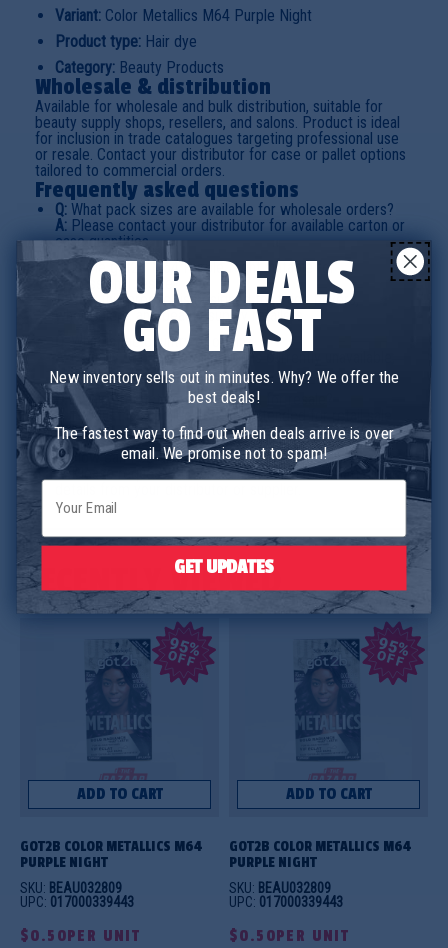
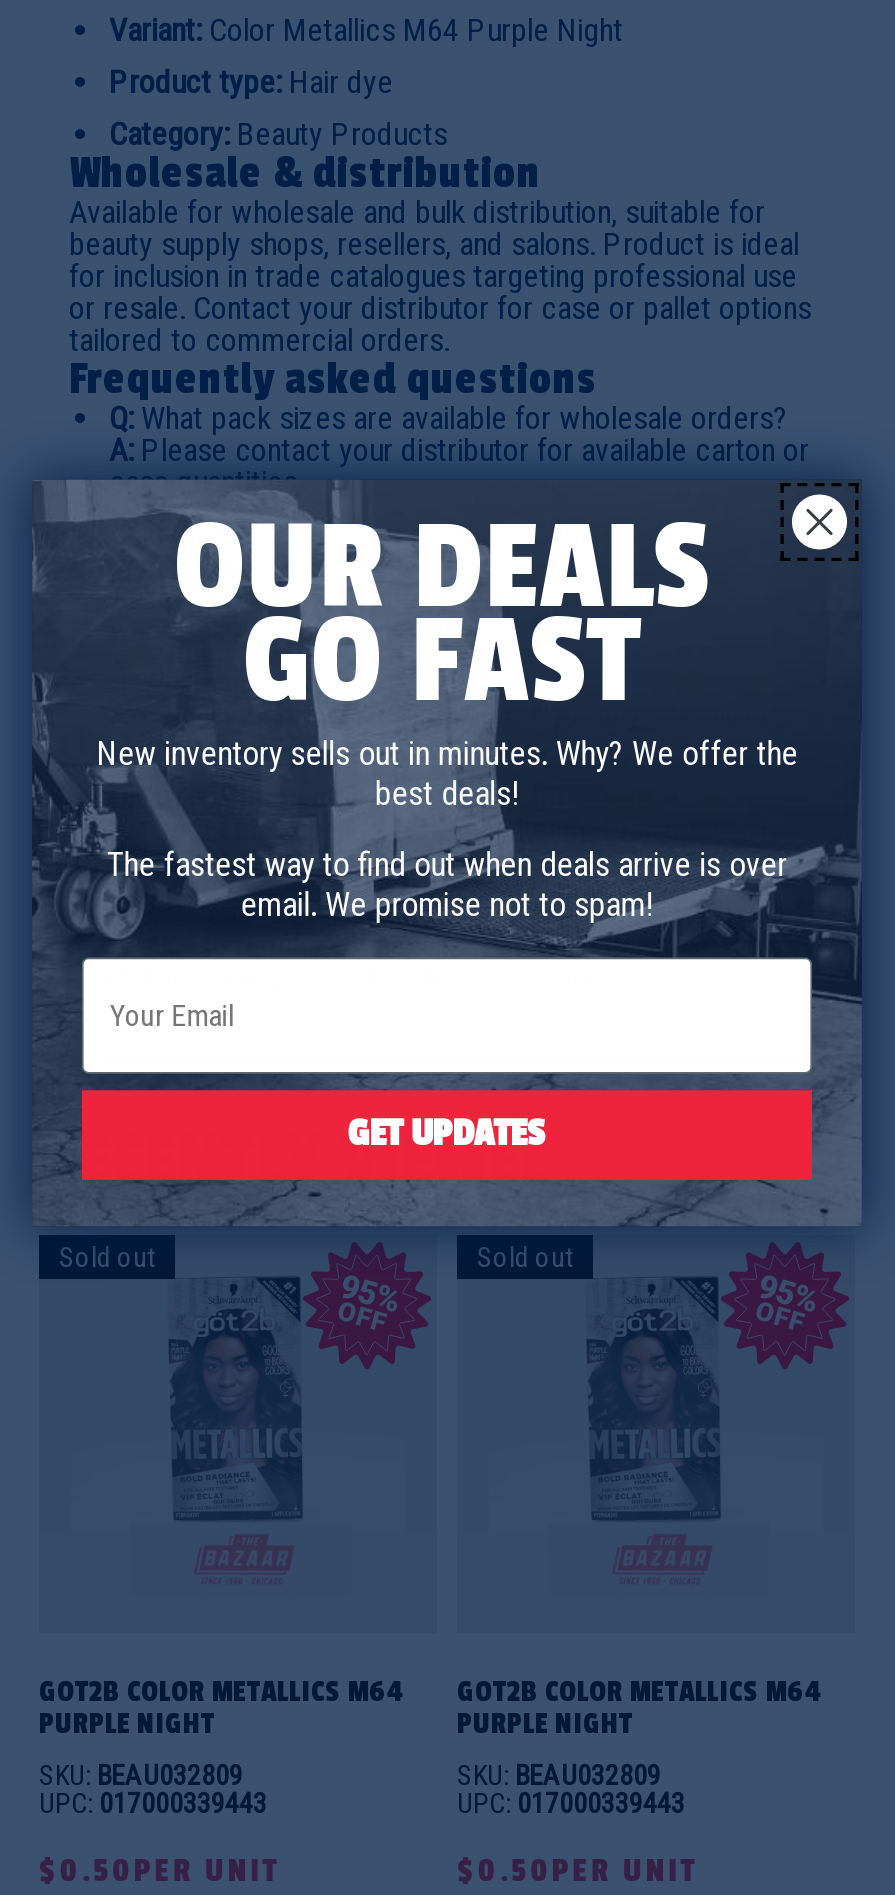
[76,783,162,803] ADD TO CART -> [59,1240,155,1272] Sold out
[285,783,371,803] ADD TO CART -> [477,1240,573,1272] Sold out

